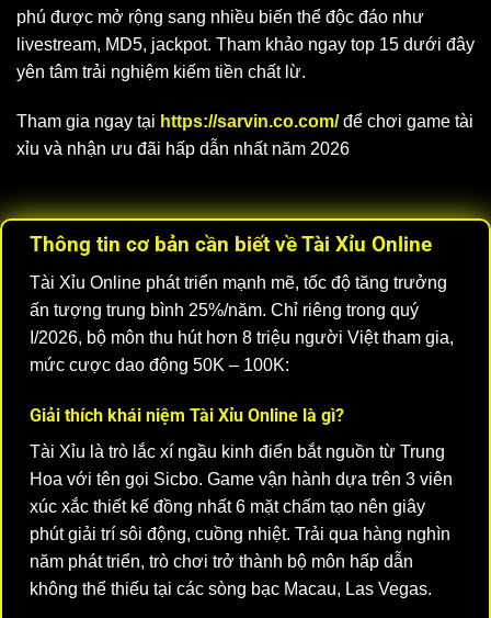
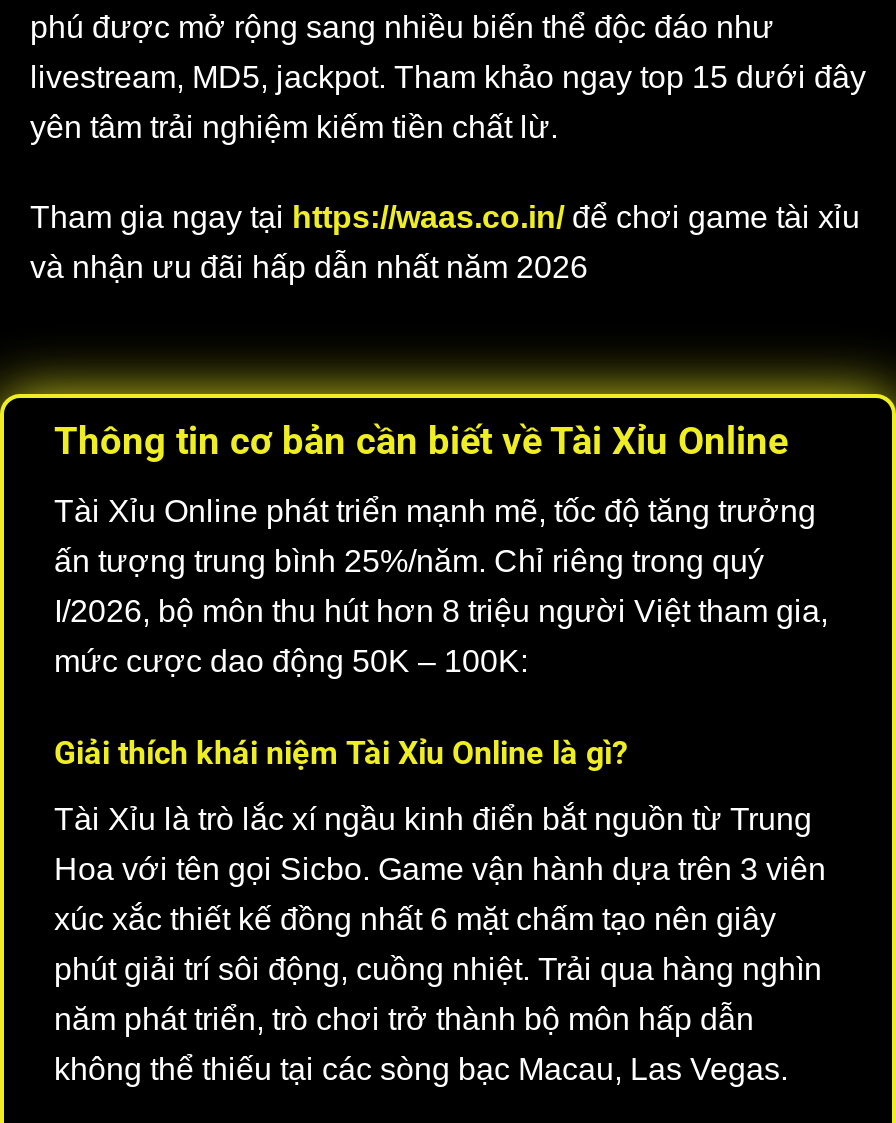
[16,112,473,131] Tham gia ngay tại https://sarvin.co.com/ để chơi game tài -> [30,201,860,235] Tham gia ngay tại https://waas.co.in/ để chơi game tài xỉu
[16,140,350,159] xỉu và nhận ưu đãi hấp dẫn nhất năm 2026 -> [30,251,588,285] và nhận ưu đãi hấp dẫn nhất năm 2026

